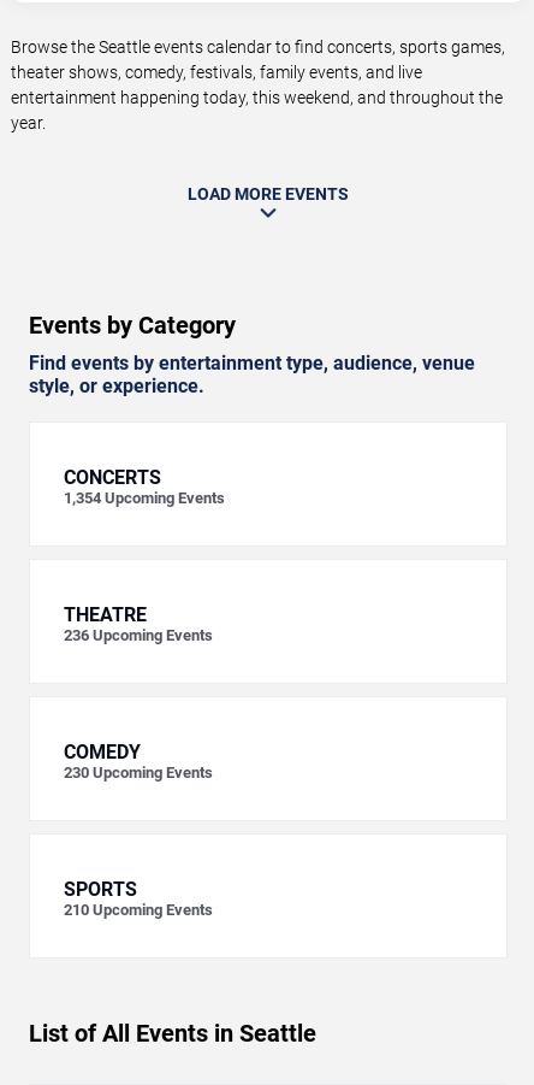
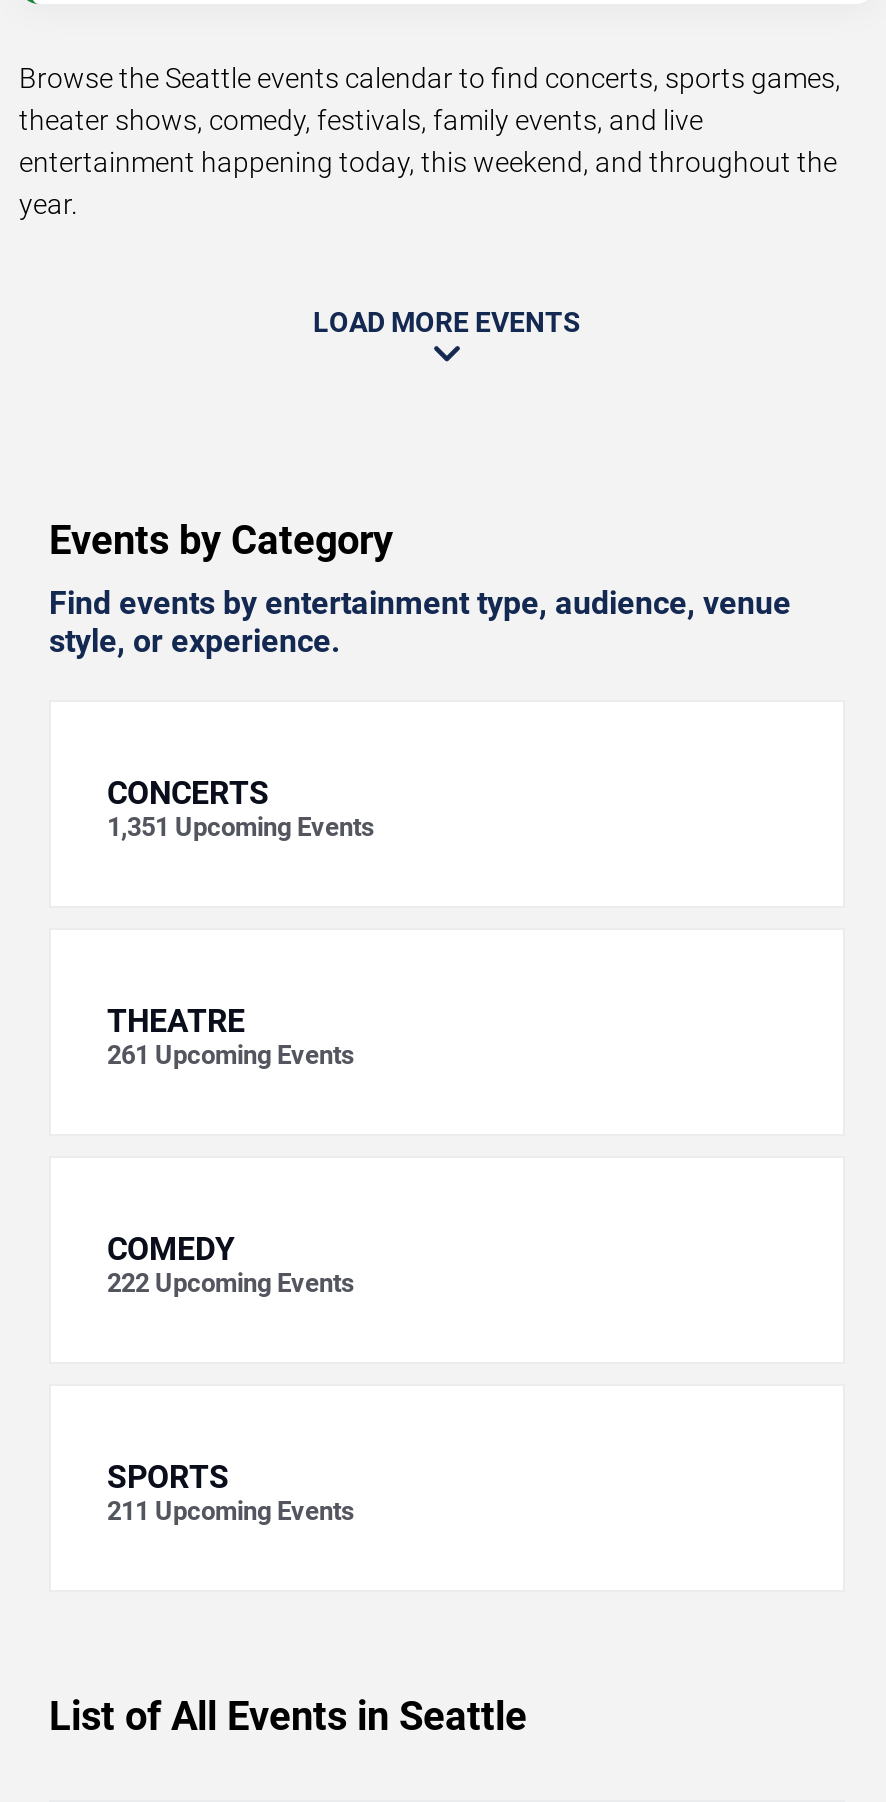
[64,489,225,507] 1,354 Upcoming Events -> [107,813,375,843] 1,351 Upcoming Events
[64,627,213,645] 236 Upcoming Events -> [107,1041,355,1071] 261 Upcoming Events
[64,764,213,782] 230 Upcoming Events -> [107,1269,355,1299] 222 Upcoming Events
[64,901,213,919] 210 Upcoming Events -> [107,1497,355,1527] 211 Upcoming Events

